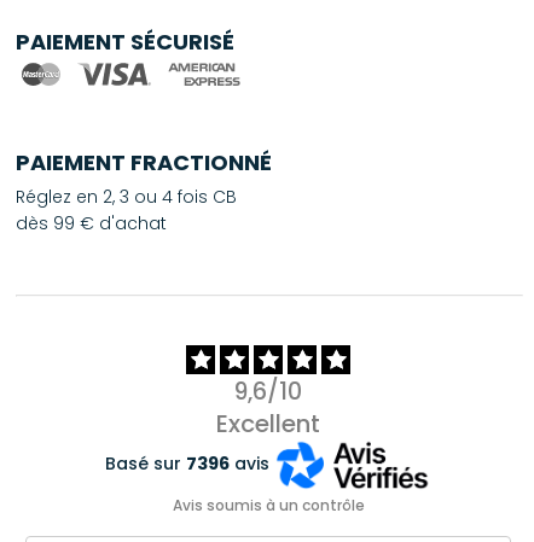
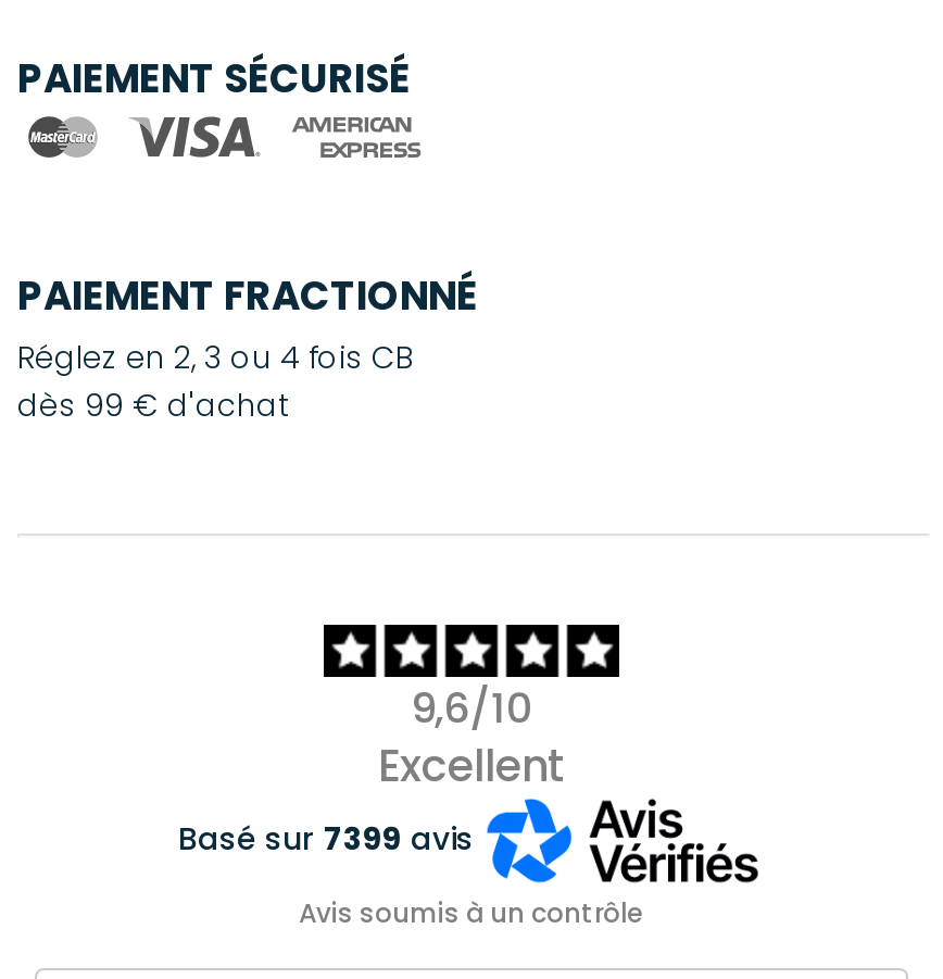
[105,452,269,476] Basé sur 7396 avis -> [178,817,474,861] Basé sur 7399 avis

